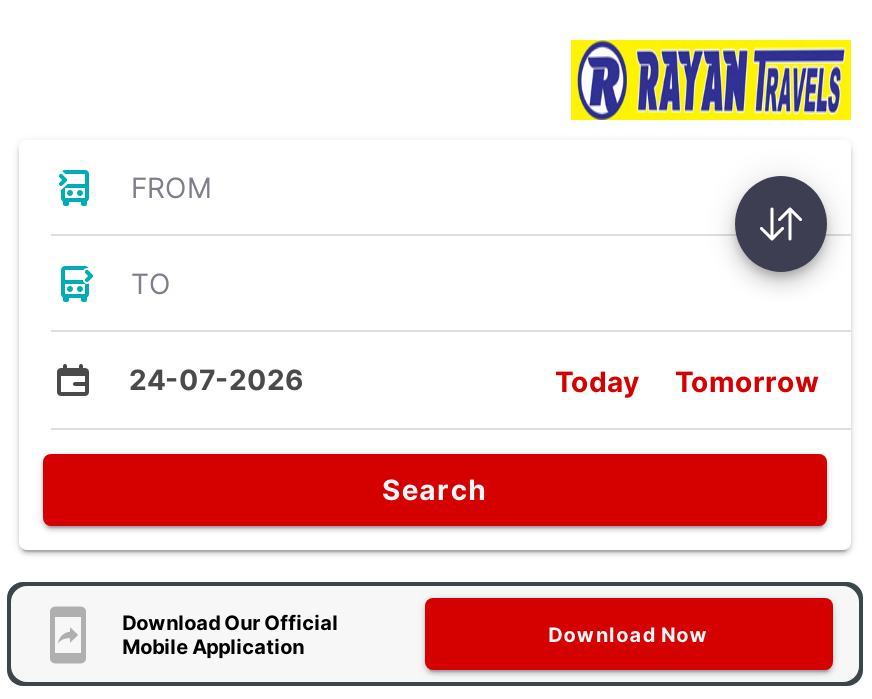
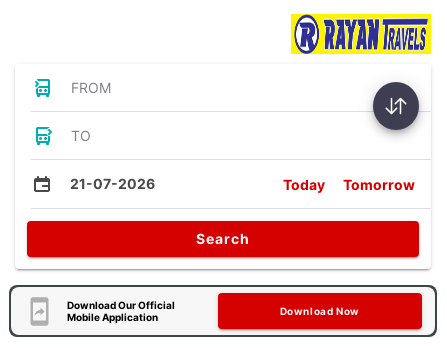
[129,362,303,396] 24-07-2026 -> [70,175,155,192] 21-07-2026

